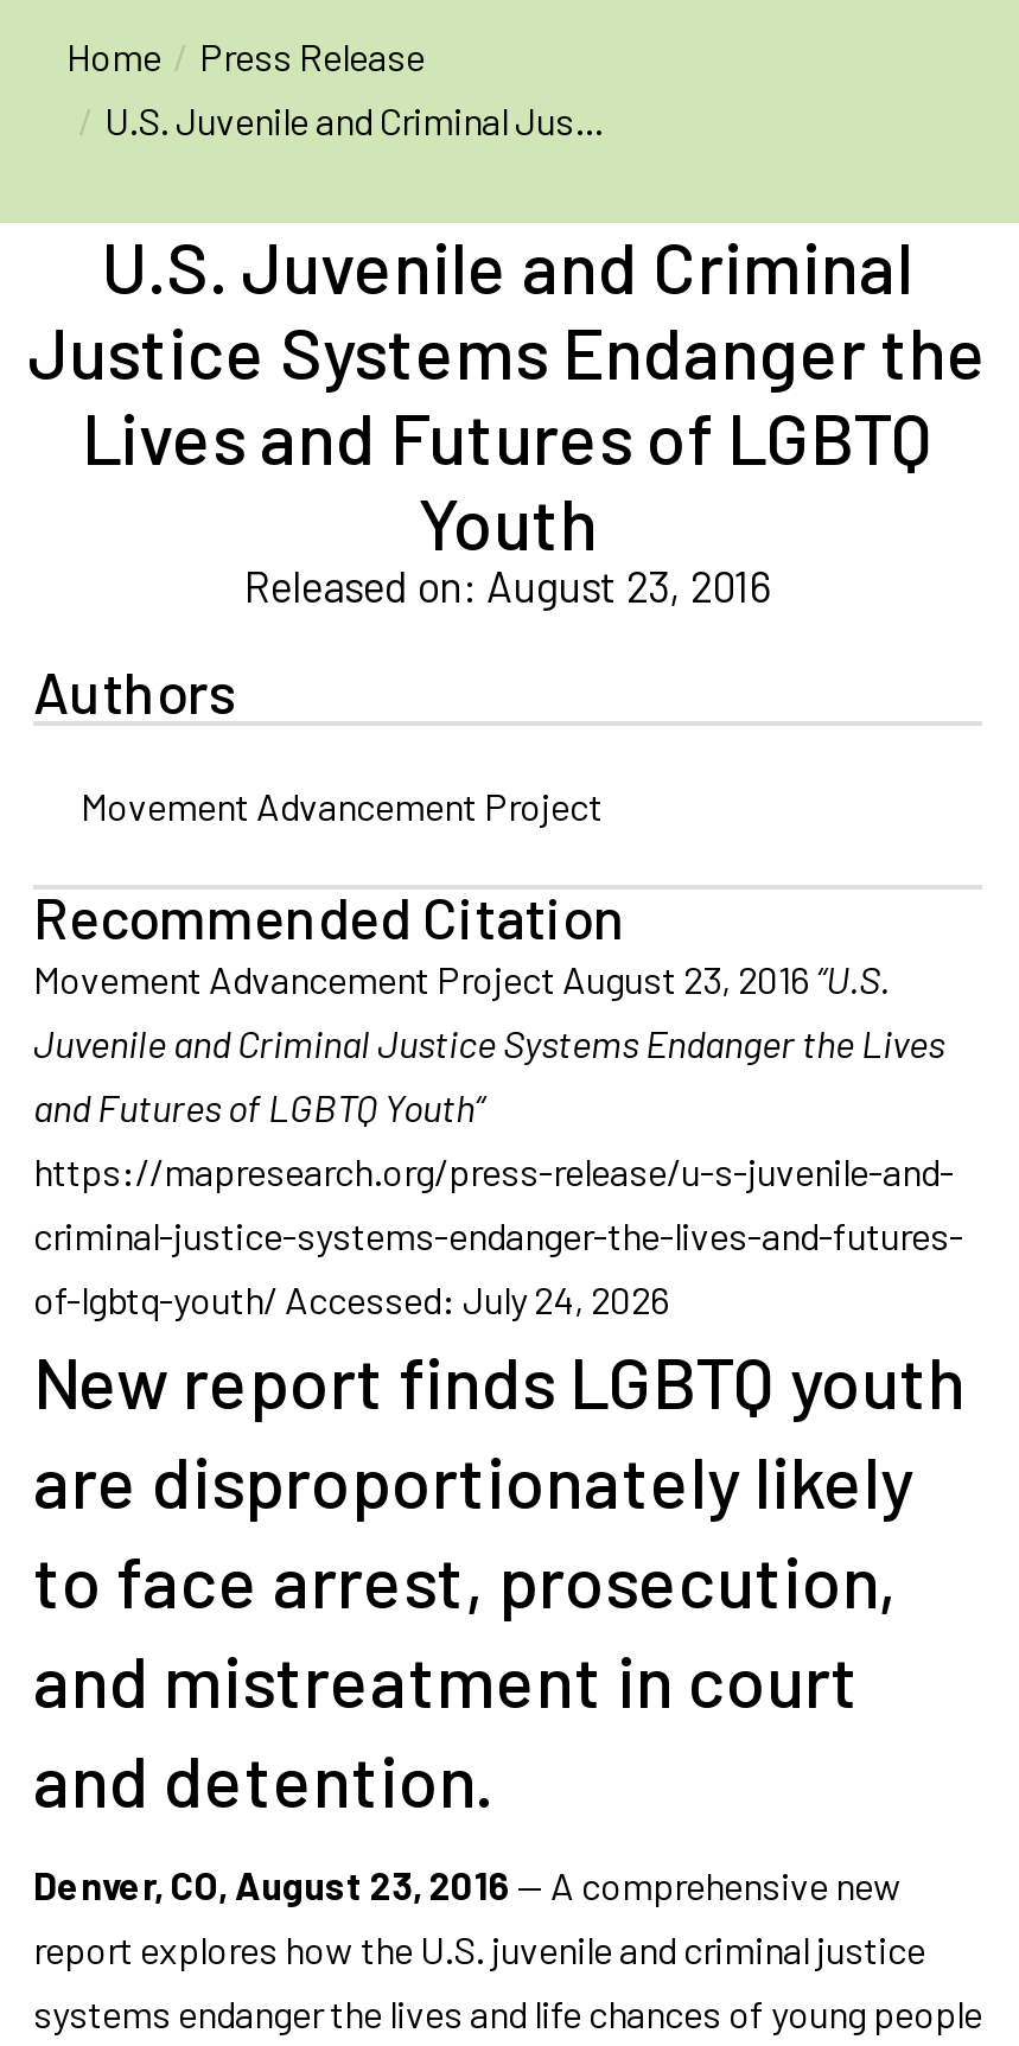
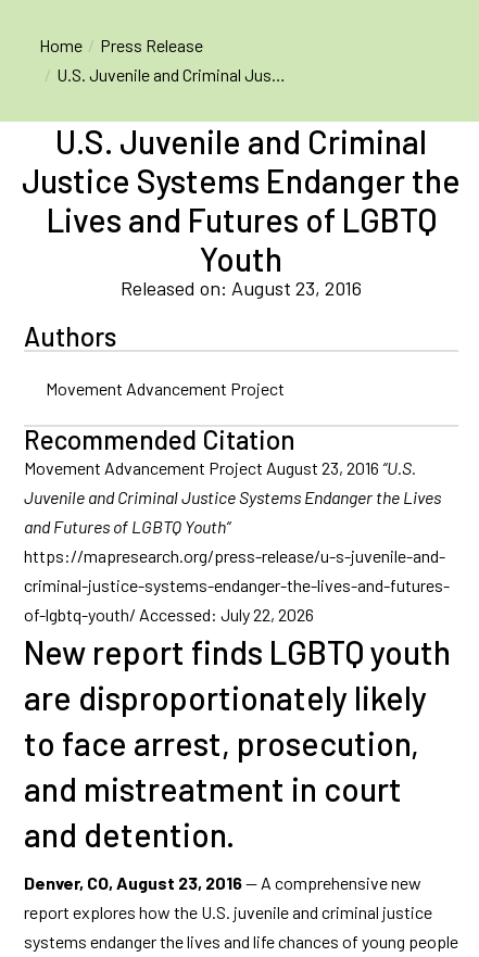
[33,1276,669,1321] of-lgbtq-youth/ Accessed: July 24, 2026 -> [24,604,314,625] of-lgbtq-youth/ Accessed: July 22, 2026

